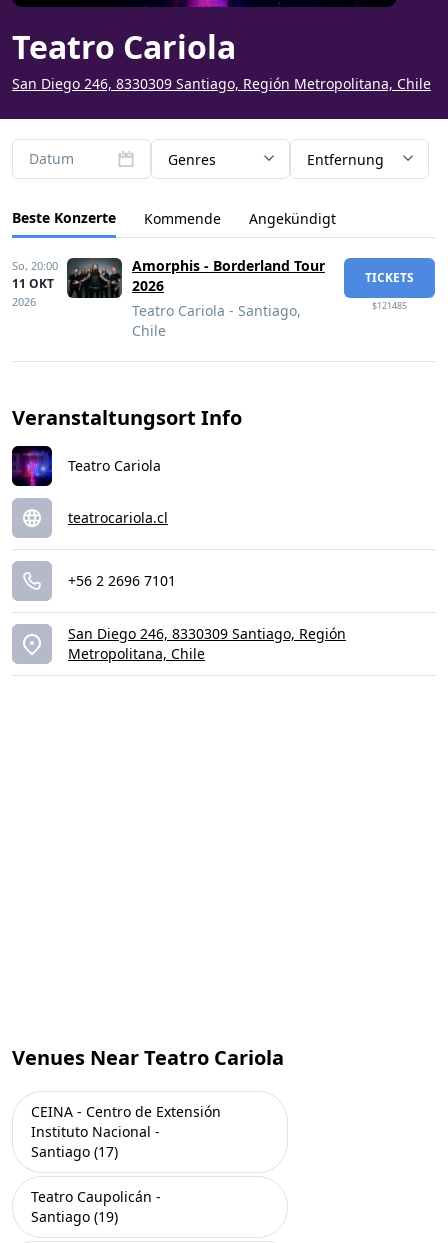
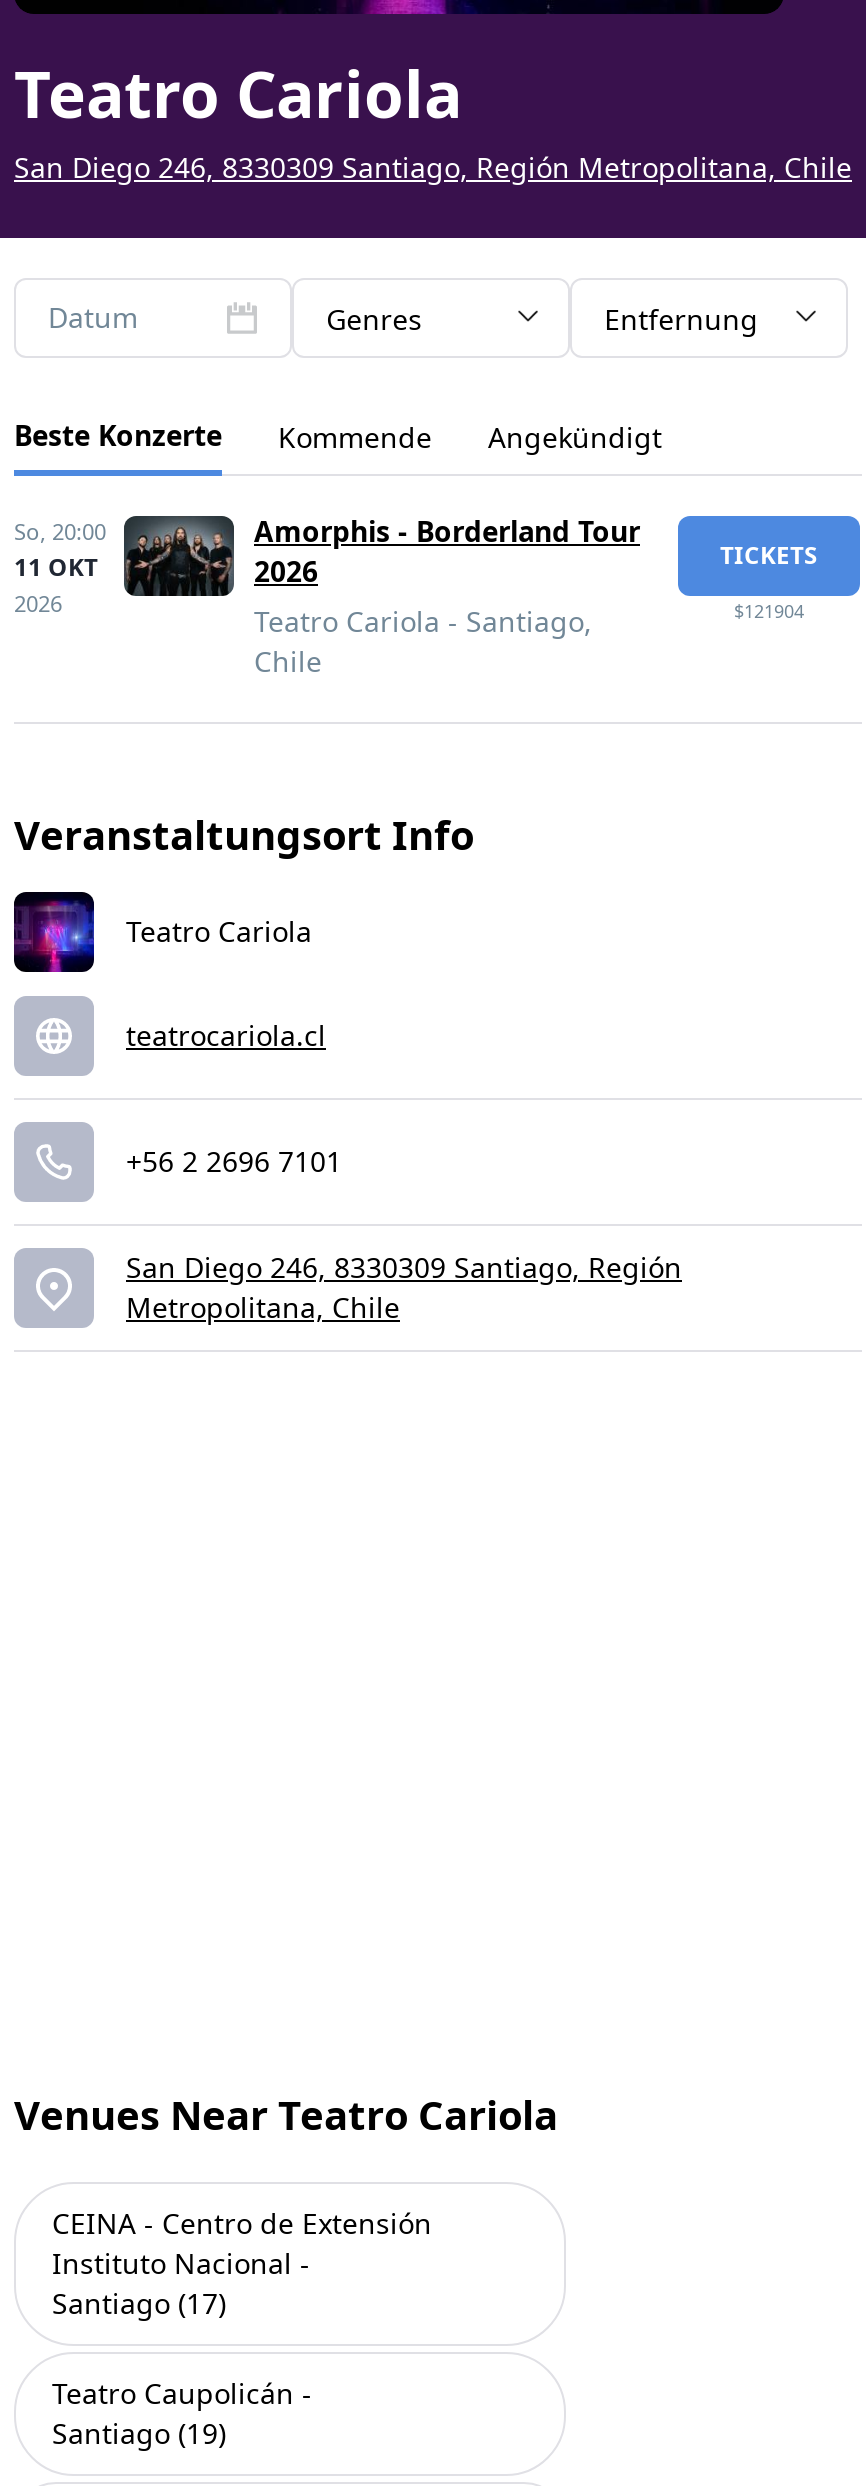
[372,299,407,312] $121485 -> [734,598,804,624] $121904

